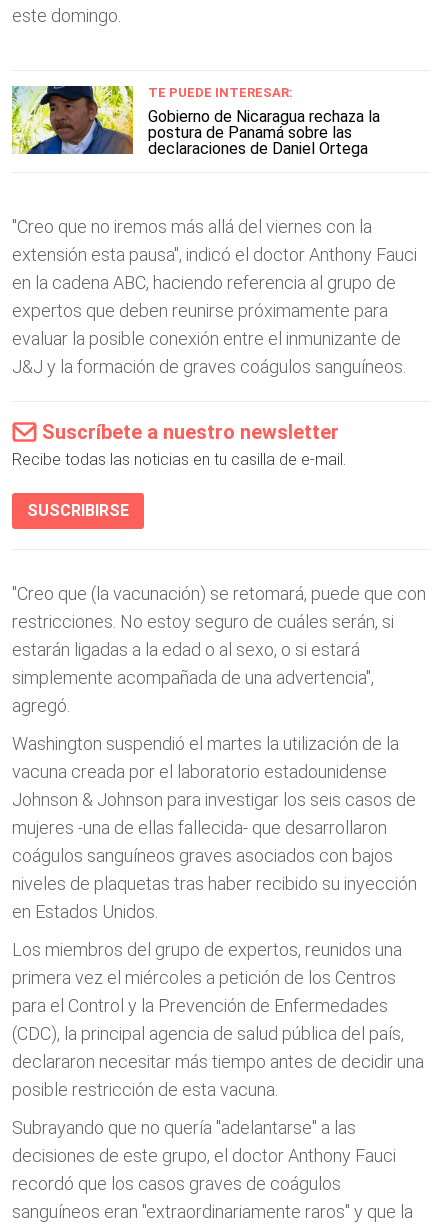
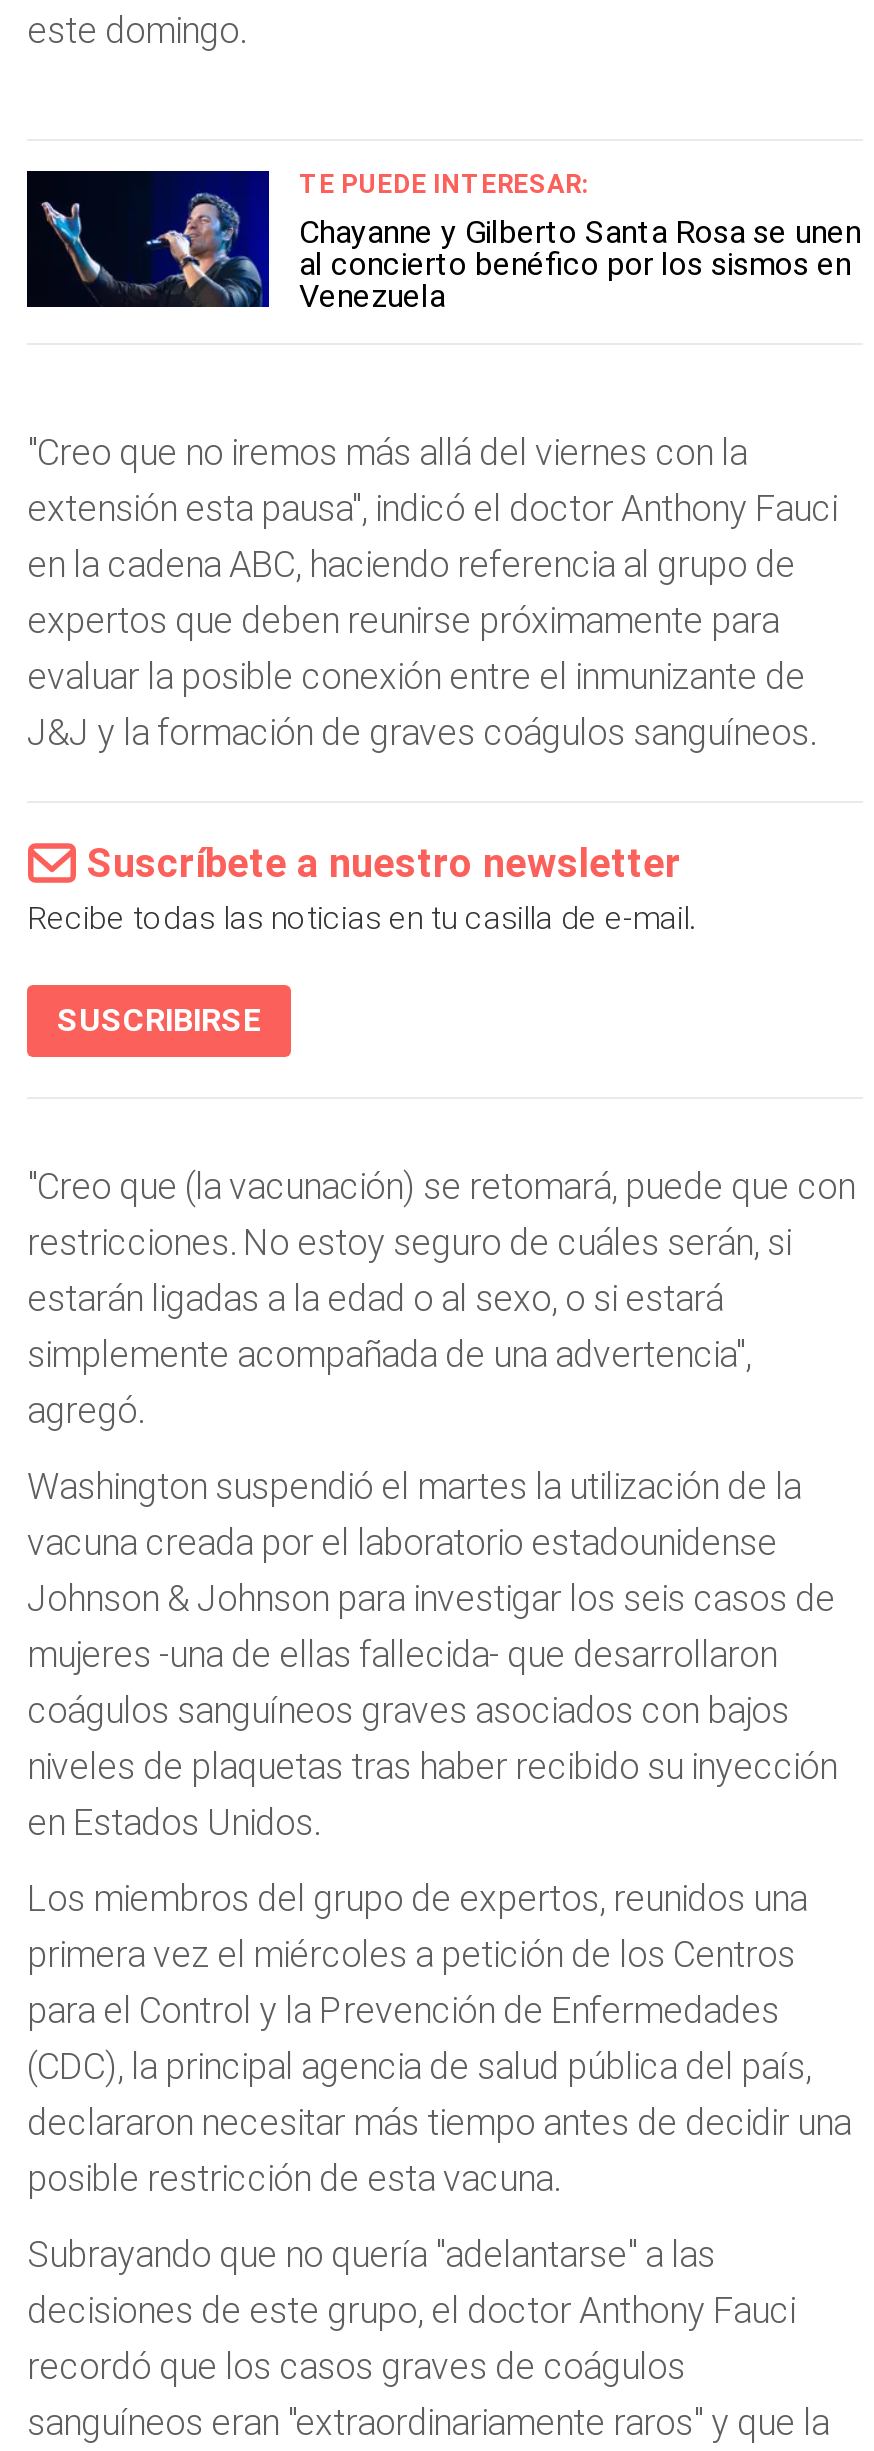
[11,85,380,158] [image] | Gobierno de Nicaragua rechaza la | postura de Panamá sobre las | declaraciones de Daniel Ortega -> [25,169,861,315] [image] | Chayanne y Gilberto Santa Rosa se unen | al concierto benéfico por los sismos en | Venezuela

